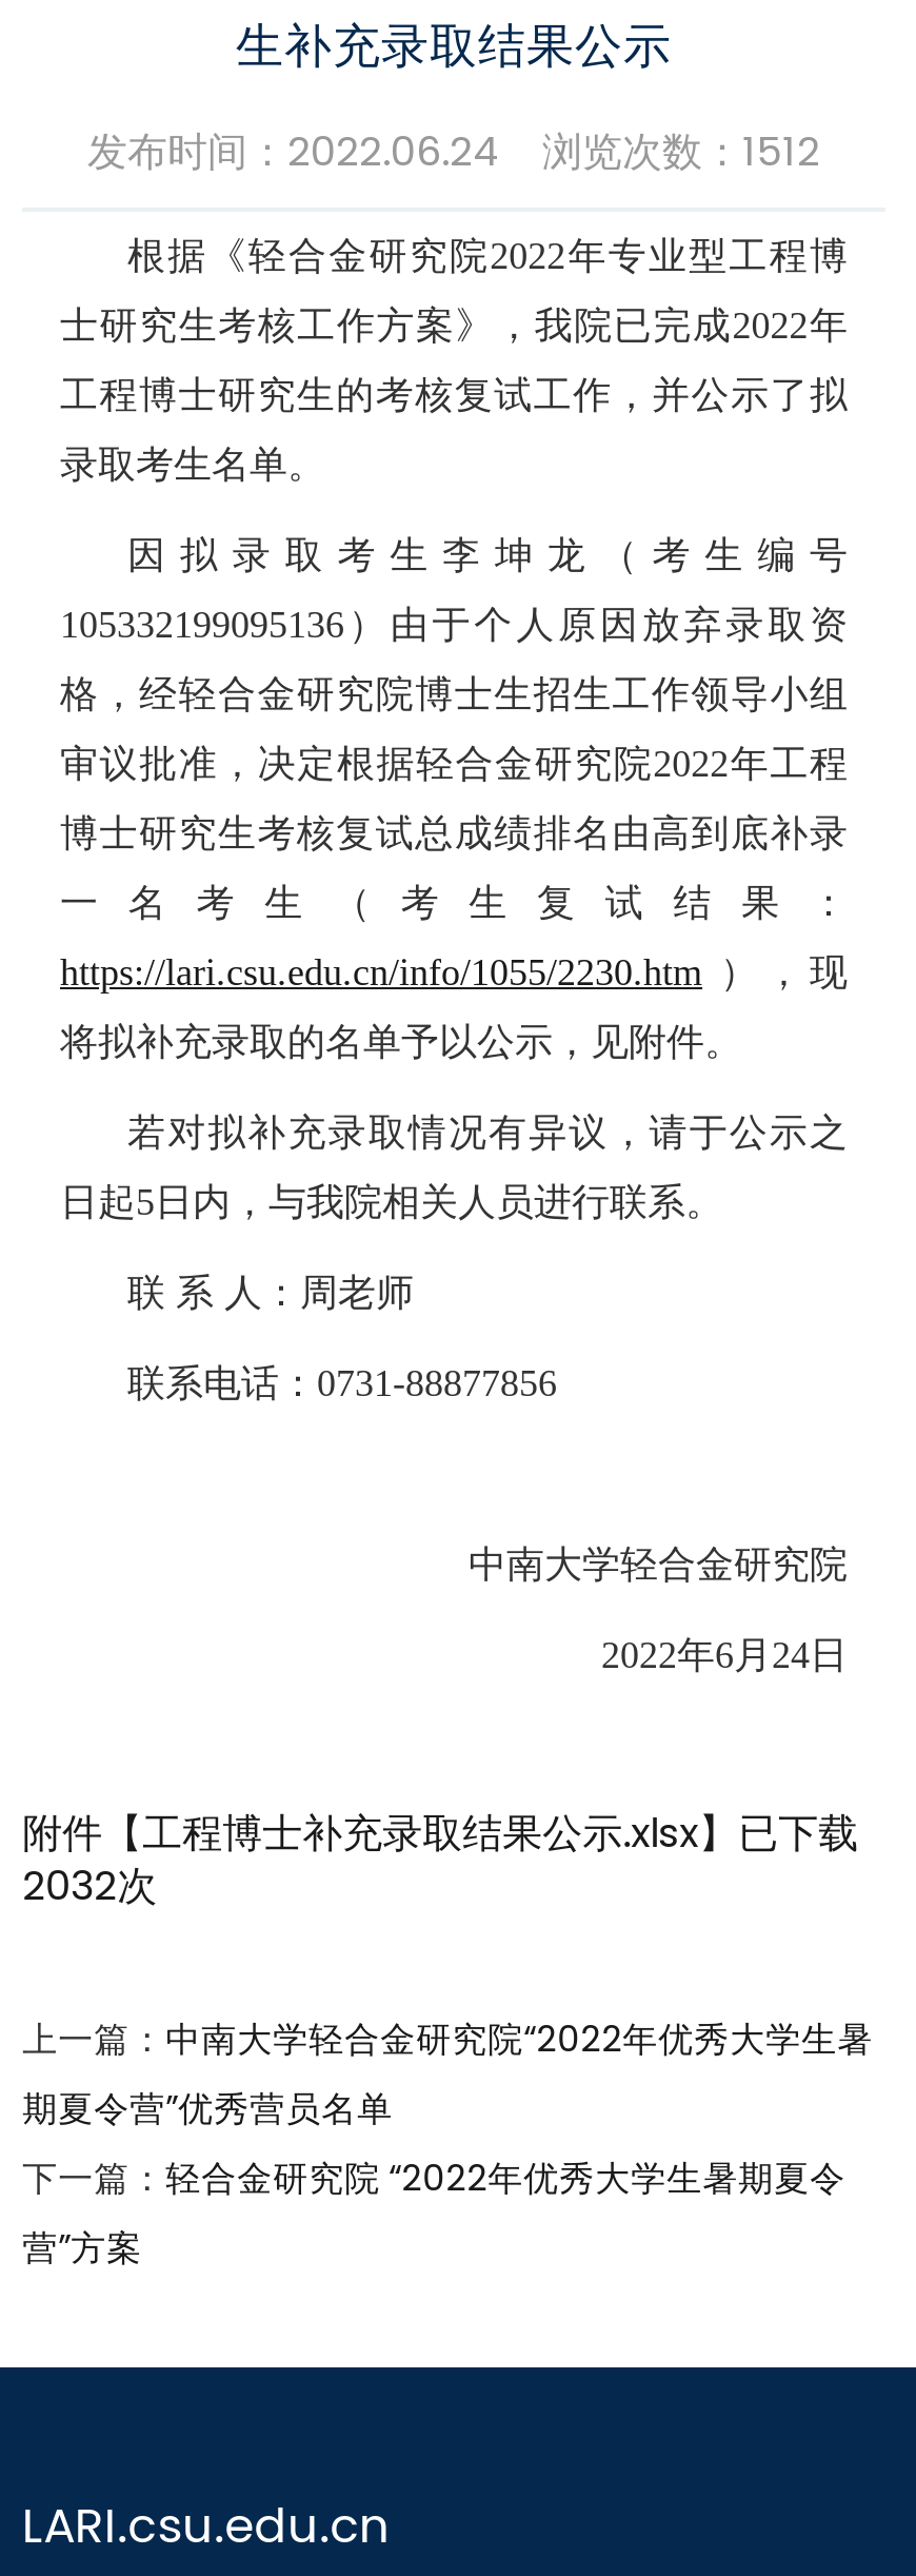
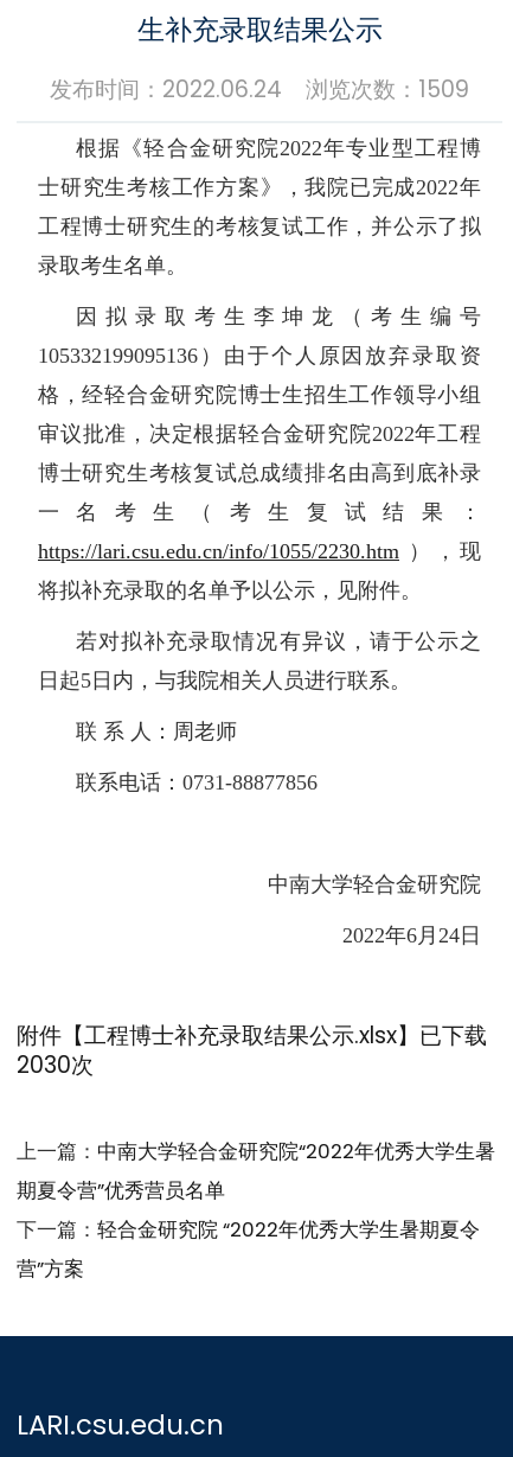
[87,124,820,181] 发布时间：2022.06.24 浏览次数：1512 -> [50,74,469,106] 发布时间：2022.06.24 浏览次数：1509
[22,1857,157,1914] 2032次 -> [17,1049,94,1081] 2030次

